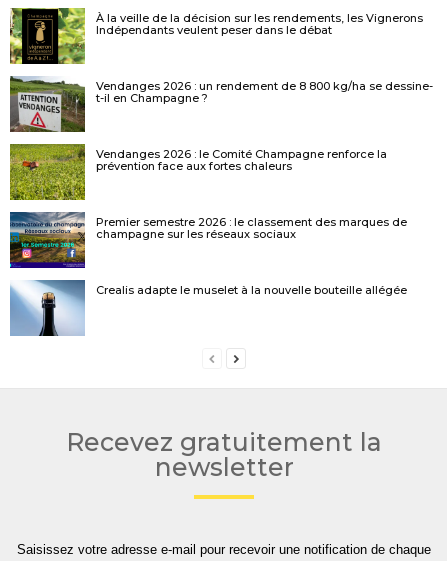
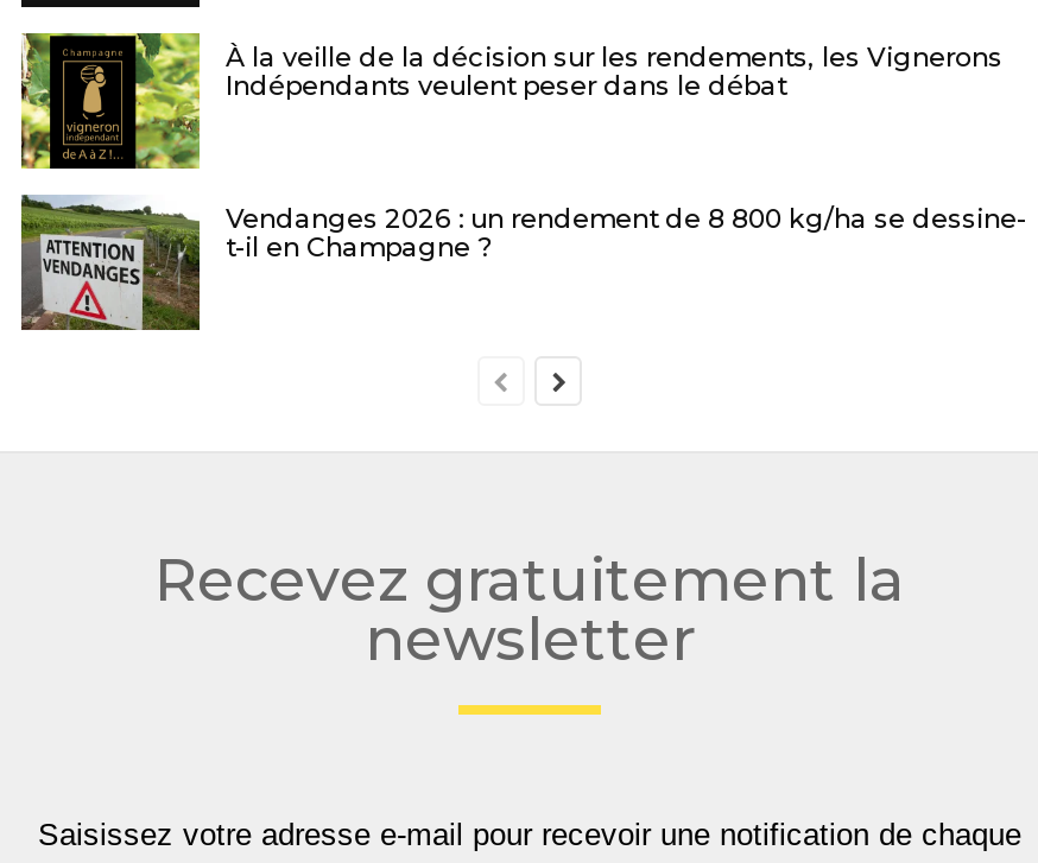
[9,143,387,201] [image] | Vendanges 2026 : le Comité Champagne renforce la | prévention face aux fortes chaleurs -> none
[9,211,407,269] [image] | Premier semestre 2026 : le classement des marques de | champagne sur les réseaux sociaux -> none
[10,279,407,337] [image] | Crealis adapte le muselet à la nouvelle bouteille allégée -> none

